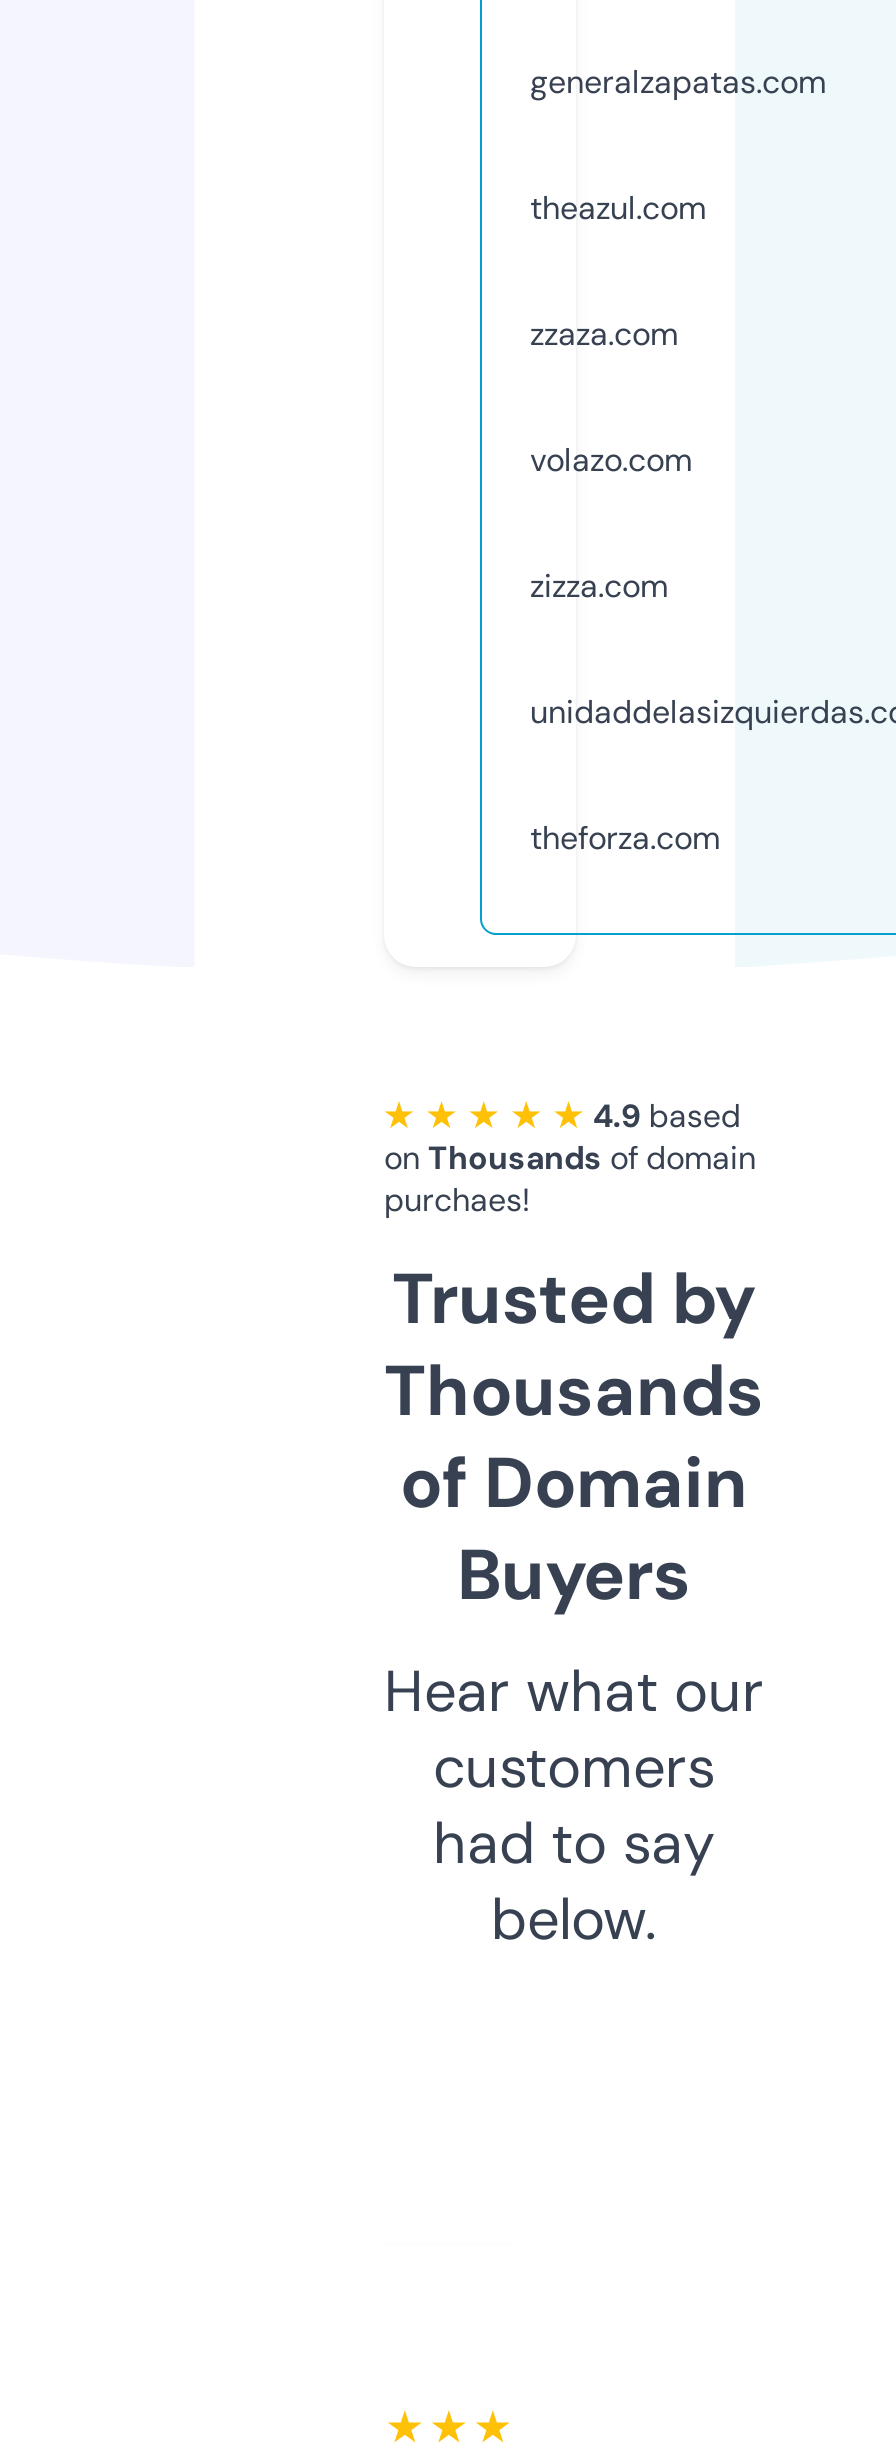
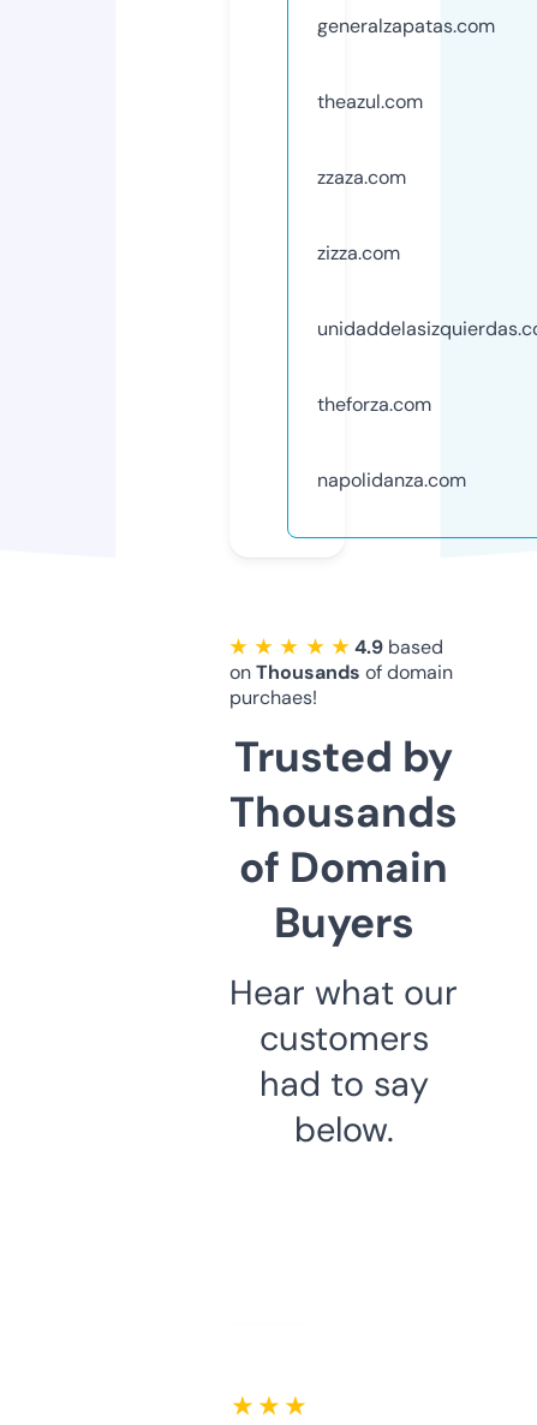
[530,439,692,481] volazo.com -> none
moved [530,565,720,859] -> [317,240,431,417]: zizza.com | theforza.com
none -> [317,467,466,492] napolidanza.com

